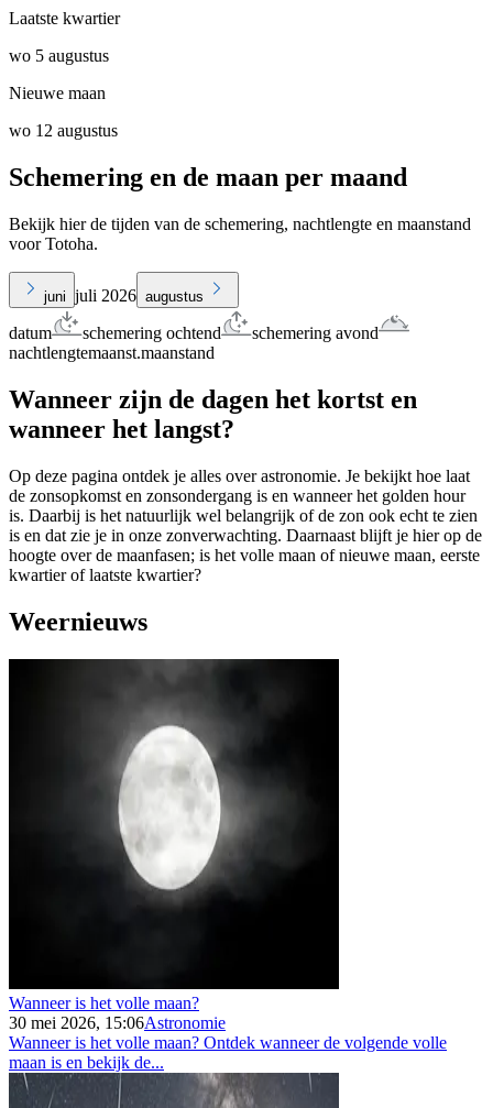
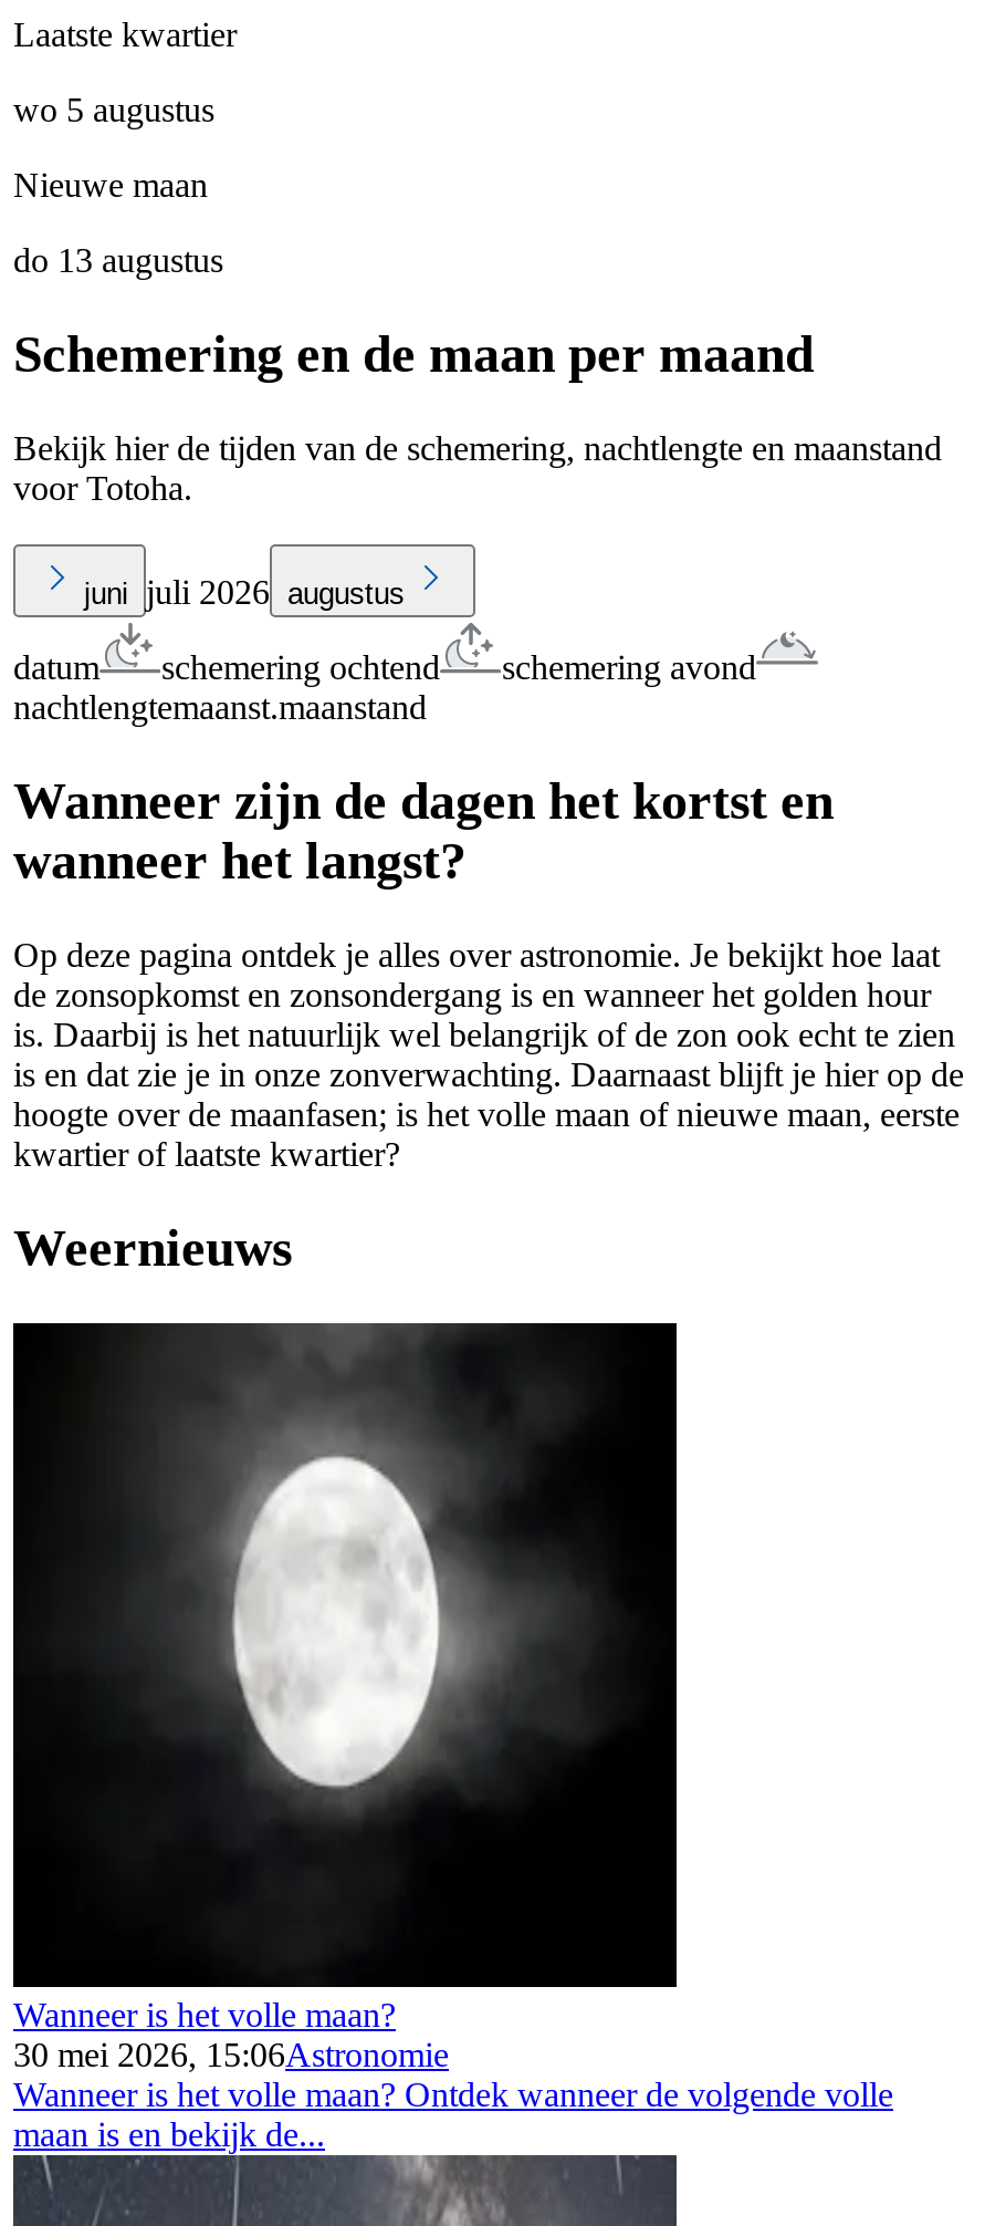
[9,121,118,140] wo 12 augustus -> [13,242,223,280] do 13 augustus

